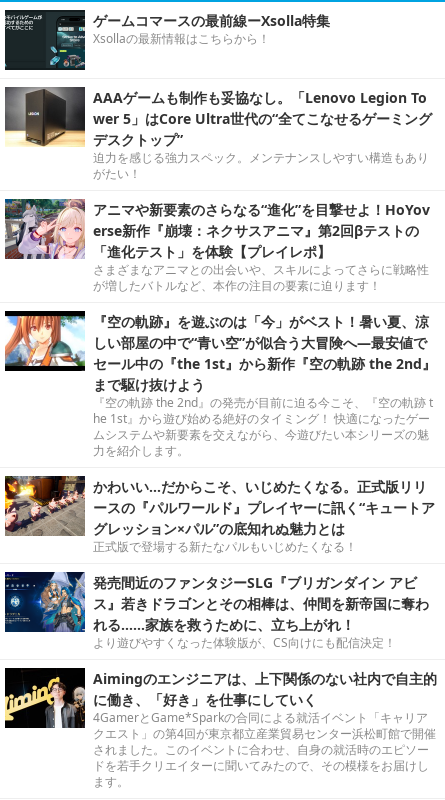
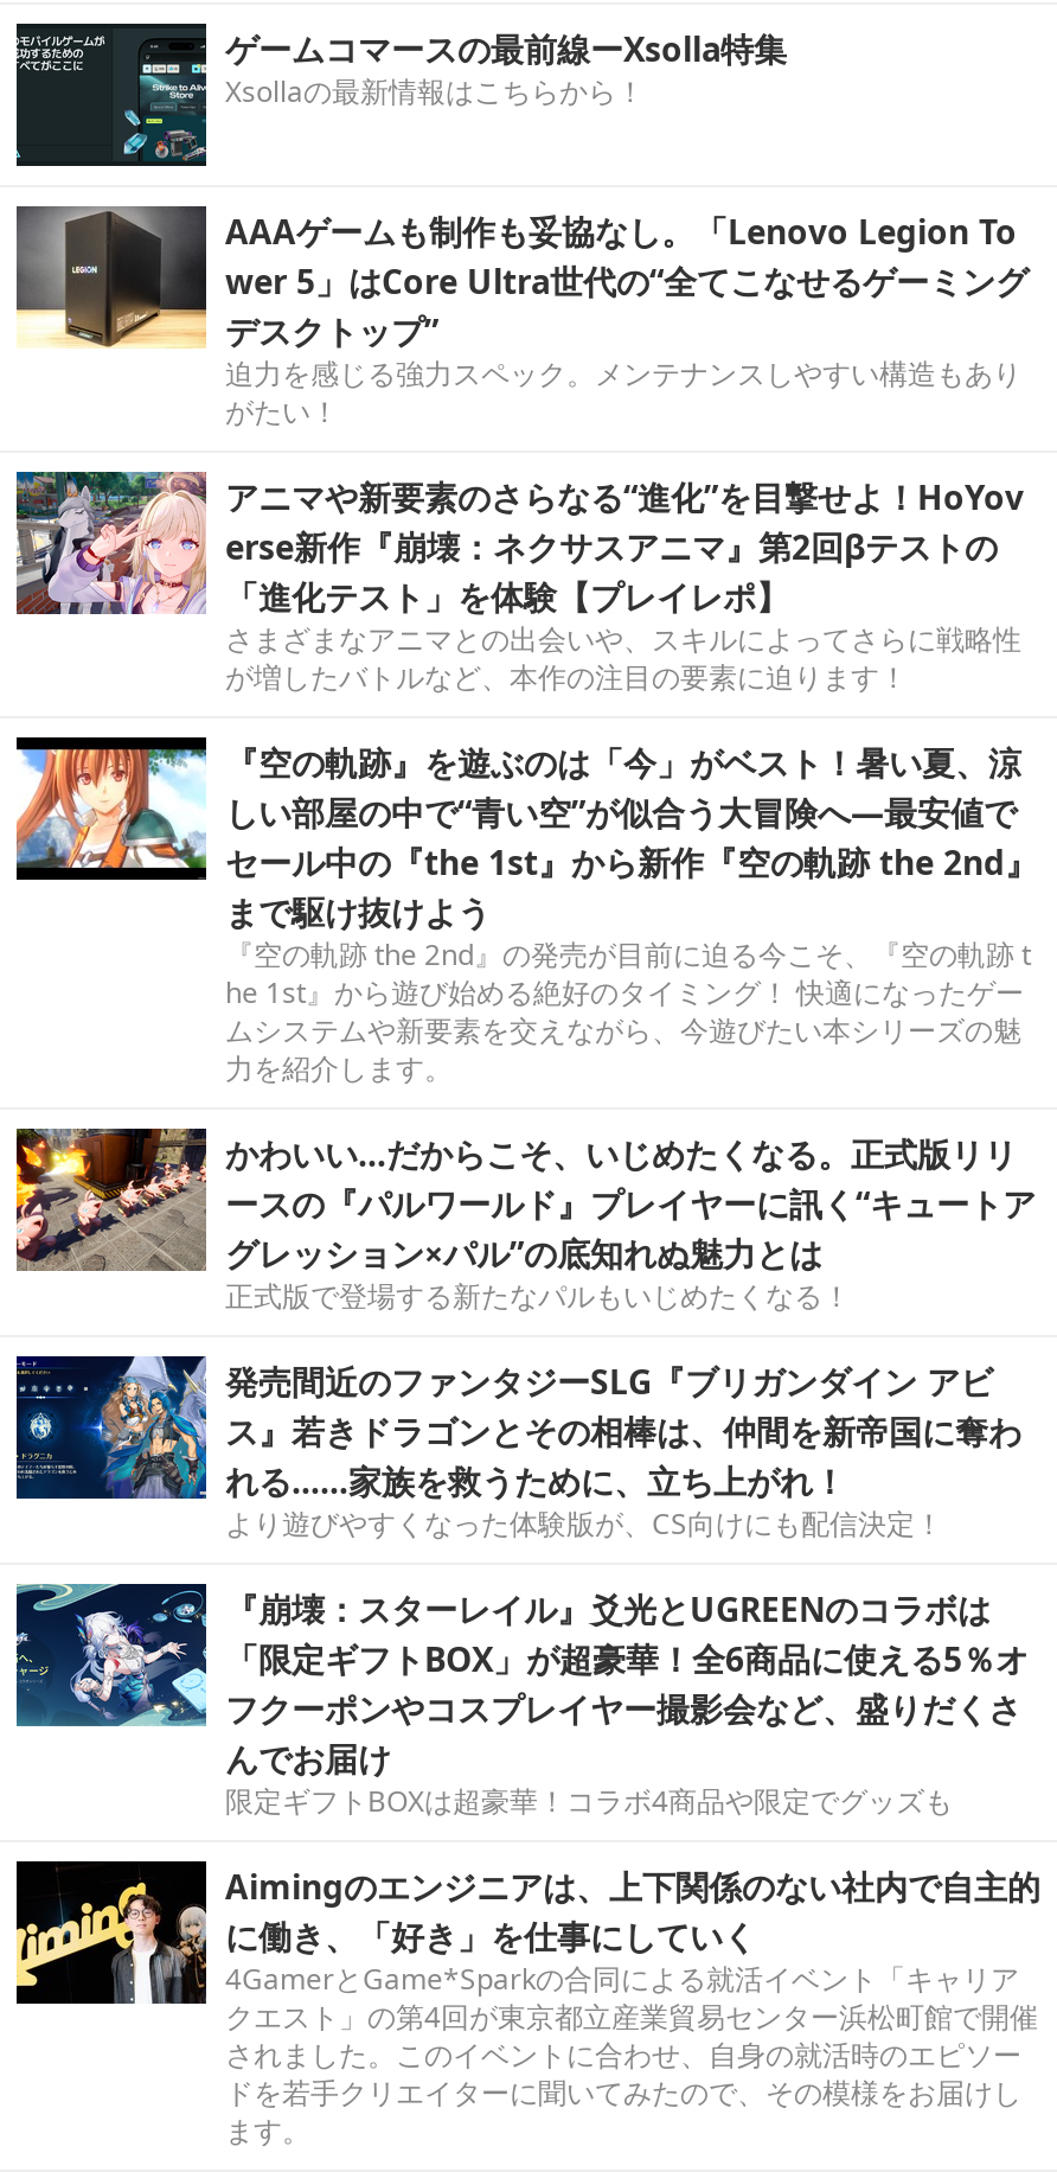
none -> [14,1582,1029,1822] [image] | 『崩壊：スターレイル』爻光とUGREENのコラボは | 「限定ギフトBOX」が超豪華！全6商品に使える5％オ | フクーポンやコスプレイヤー撮影会など、盛りだくさ | んでお届け | 限定ギフトBOXは超豪華！コラボ4商品や限定でグッズも

